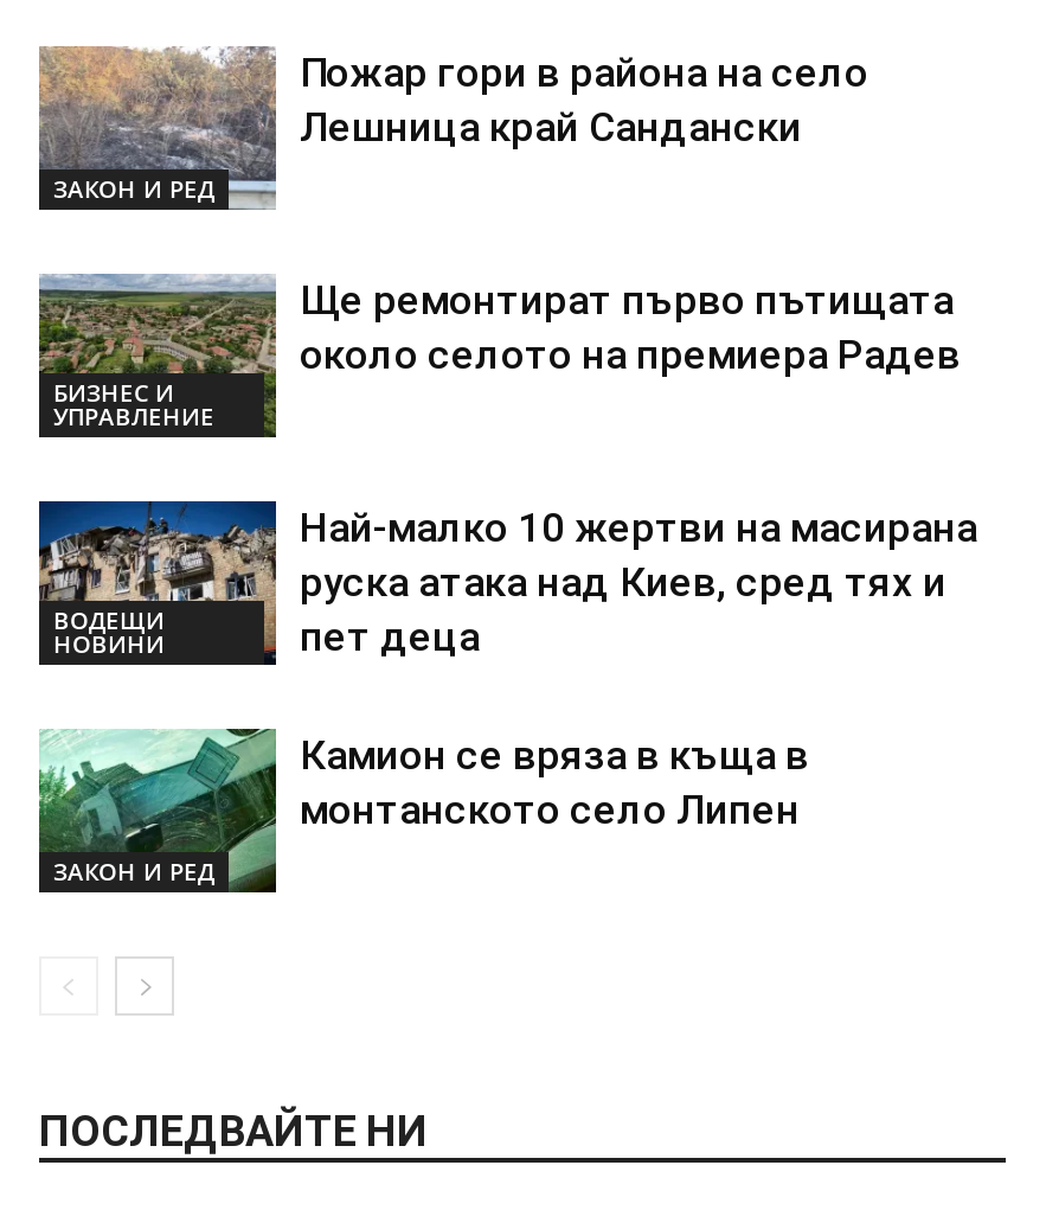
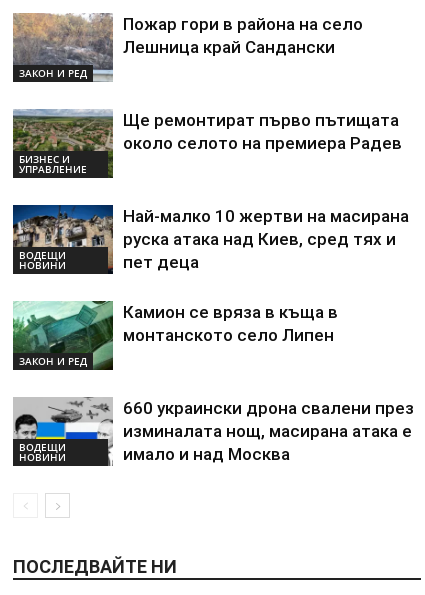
none -> [13,397,109,466] [image] | ВОДЕЩИ | НОВИНИ
none -> [123,398,414,464] 660 украински дрона свалени през | изминалата нощ, масирана атака е | имало и над Москва

